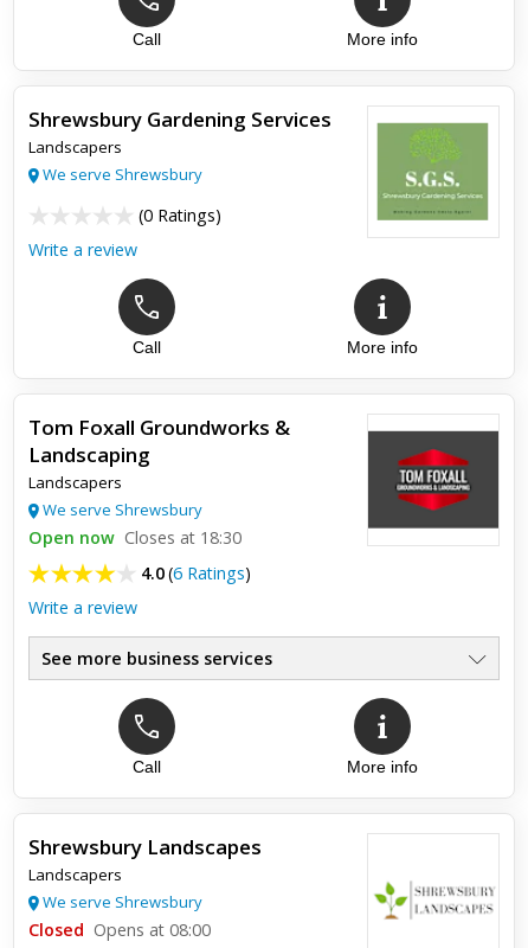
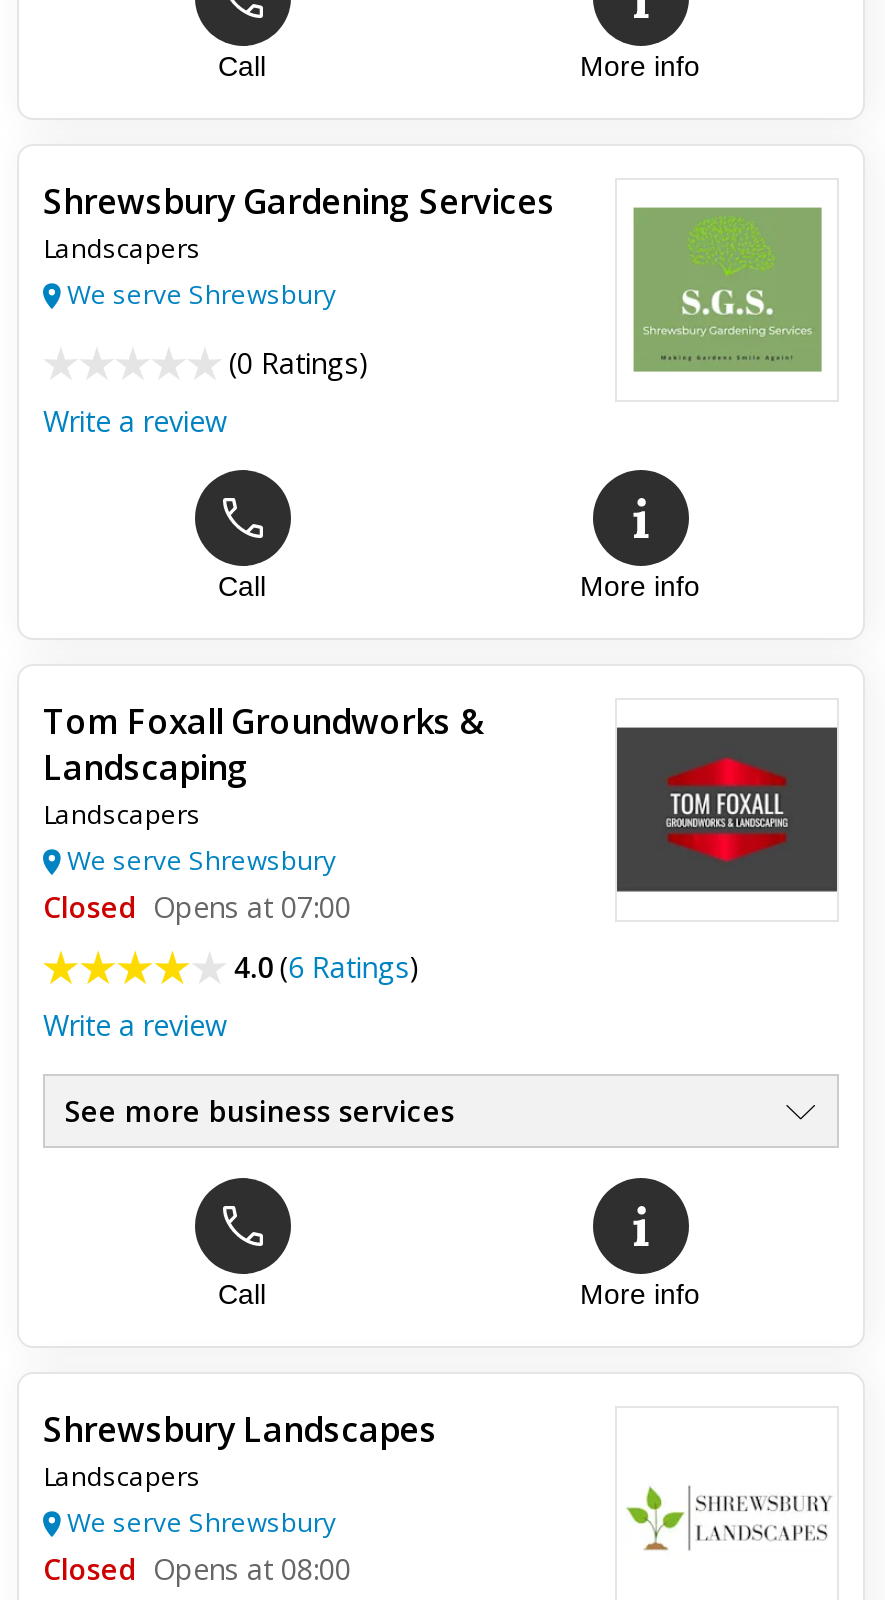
[28,526,242,549] Open now Closes at 18:30 -> [43,888,351,926] Closed Opens at 07:00

